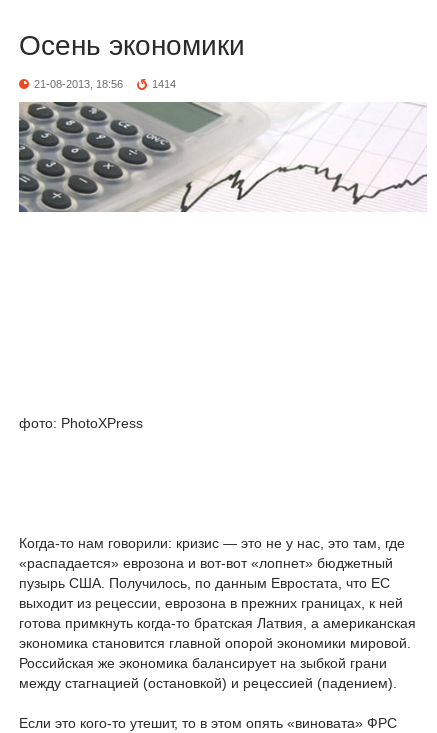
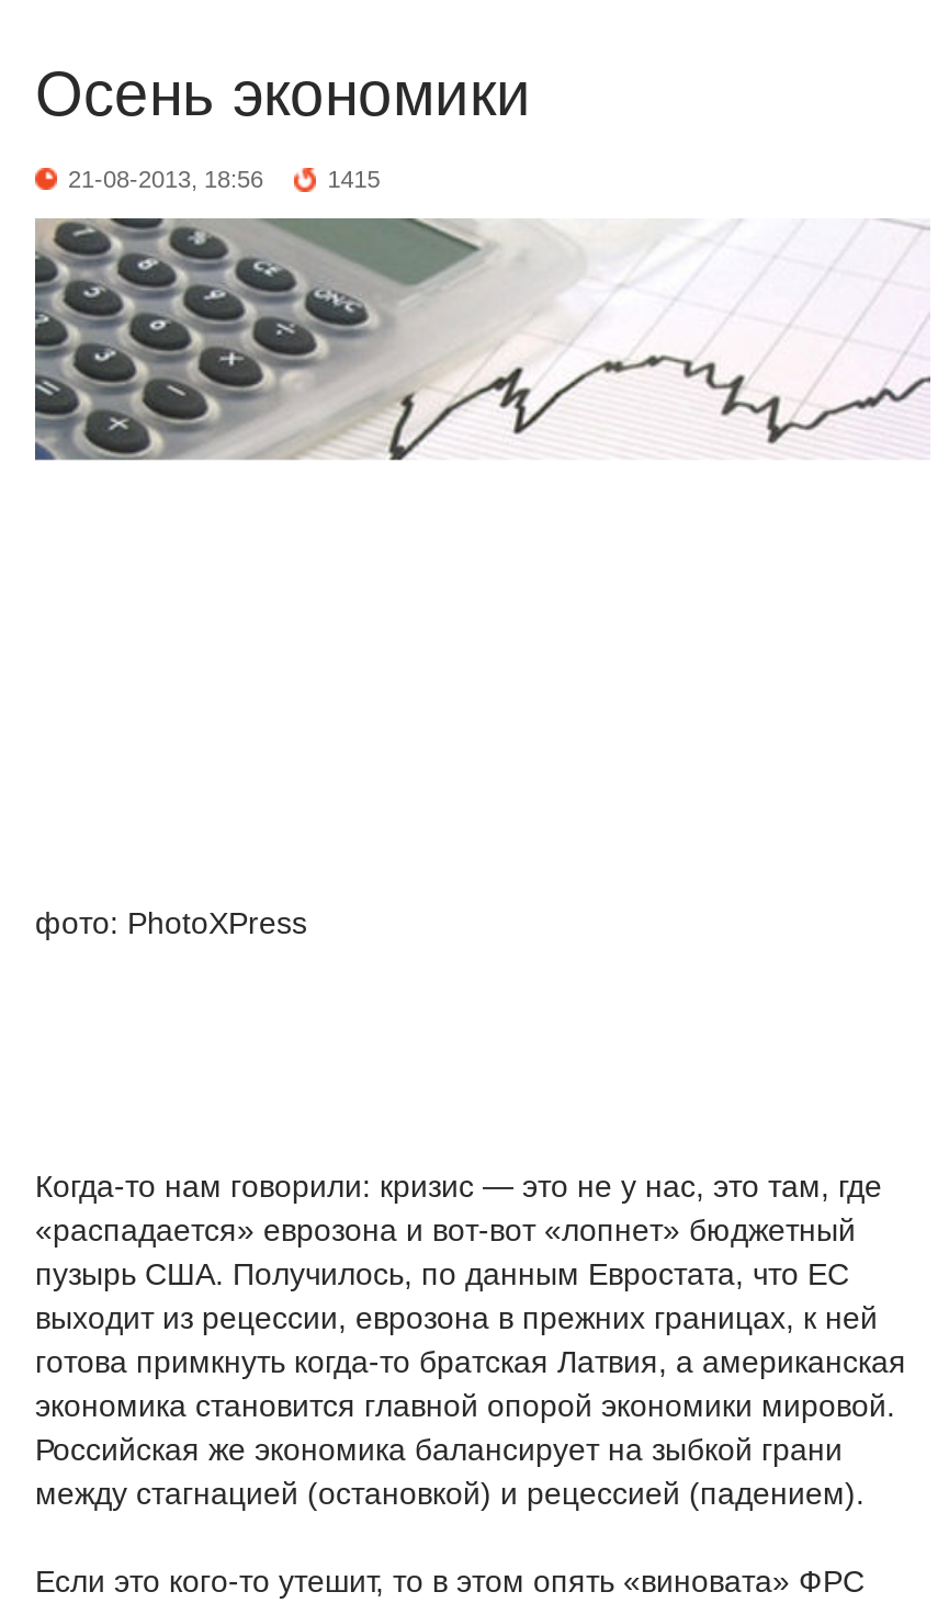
[152,78,176,90] 1414 -> [327,166,380,192] 1415

